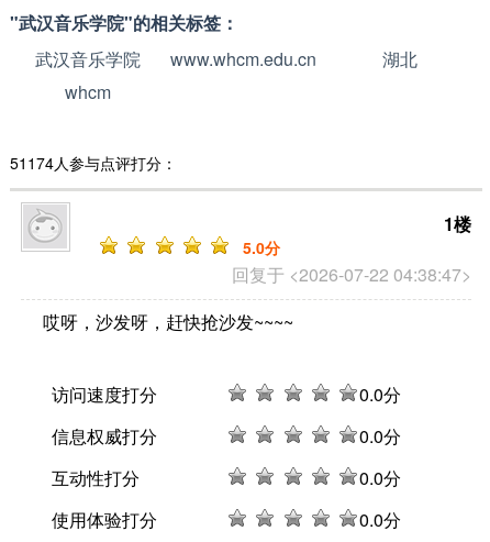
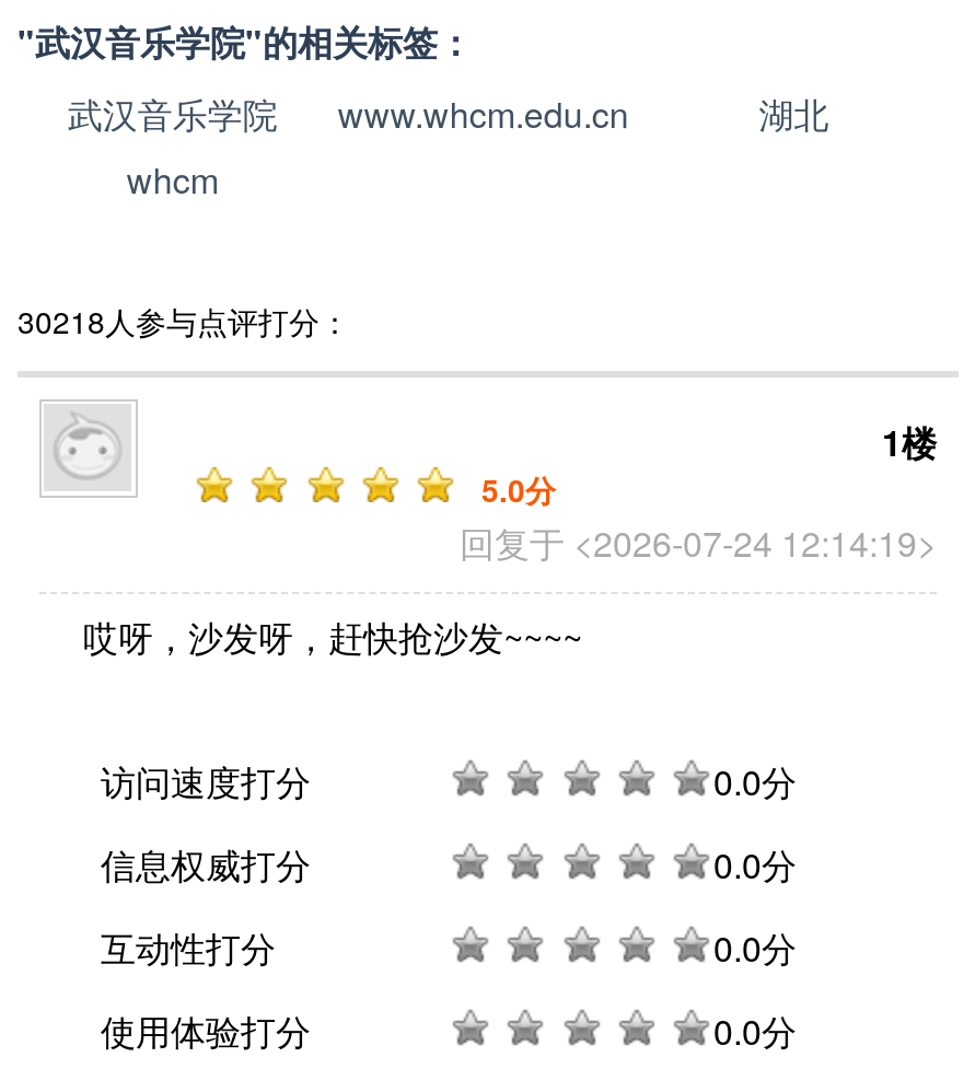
[10,152,177,174] 51174人参与点评打分： -> [18,300,350,343] 30218人参与点评打分：
[232,262,471,287] 回复于 <2026-07-22 04:38:47> -> [460,518,937,569] 回复于 <2026-07-24 12:14:19>

